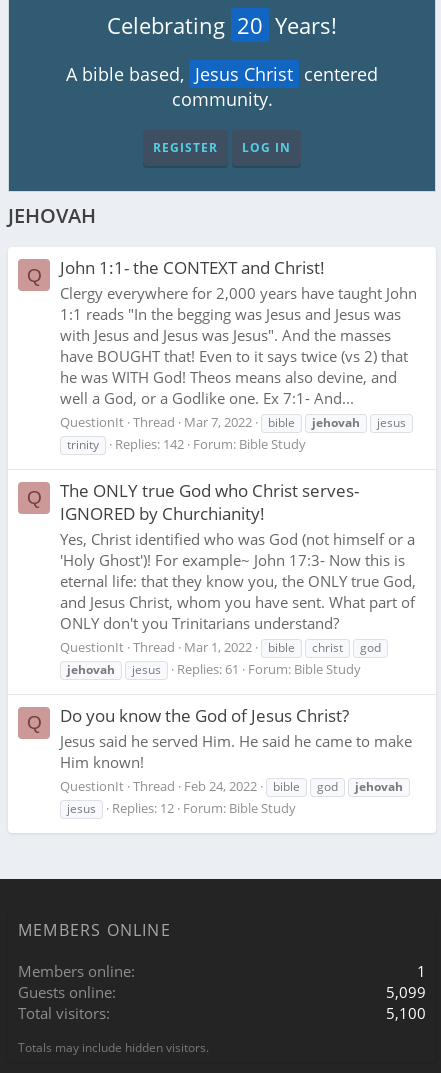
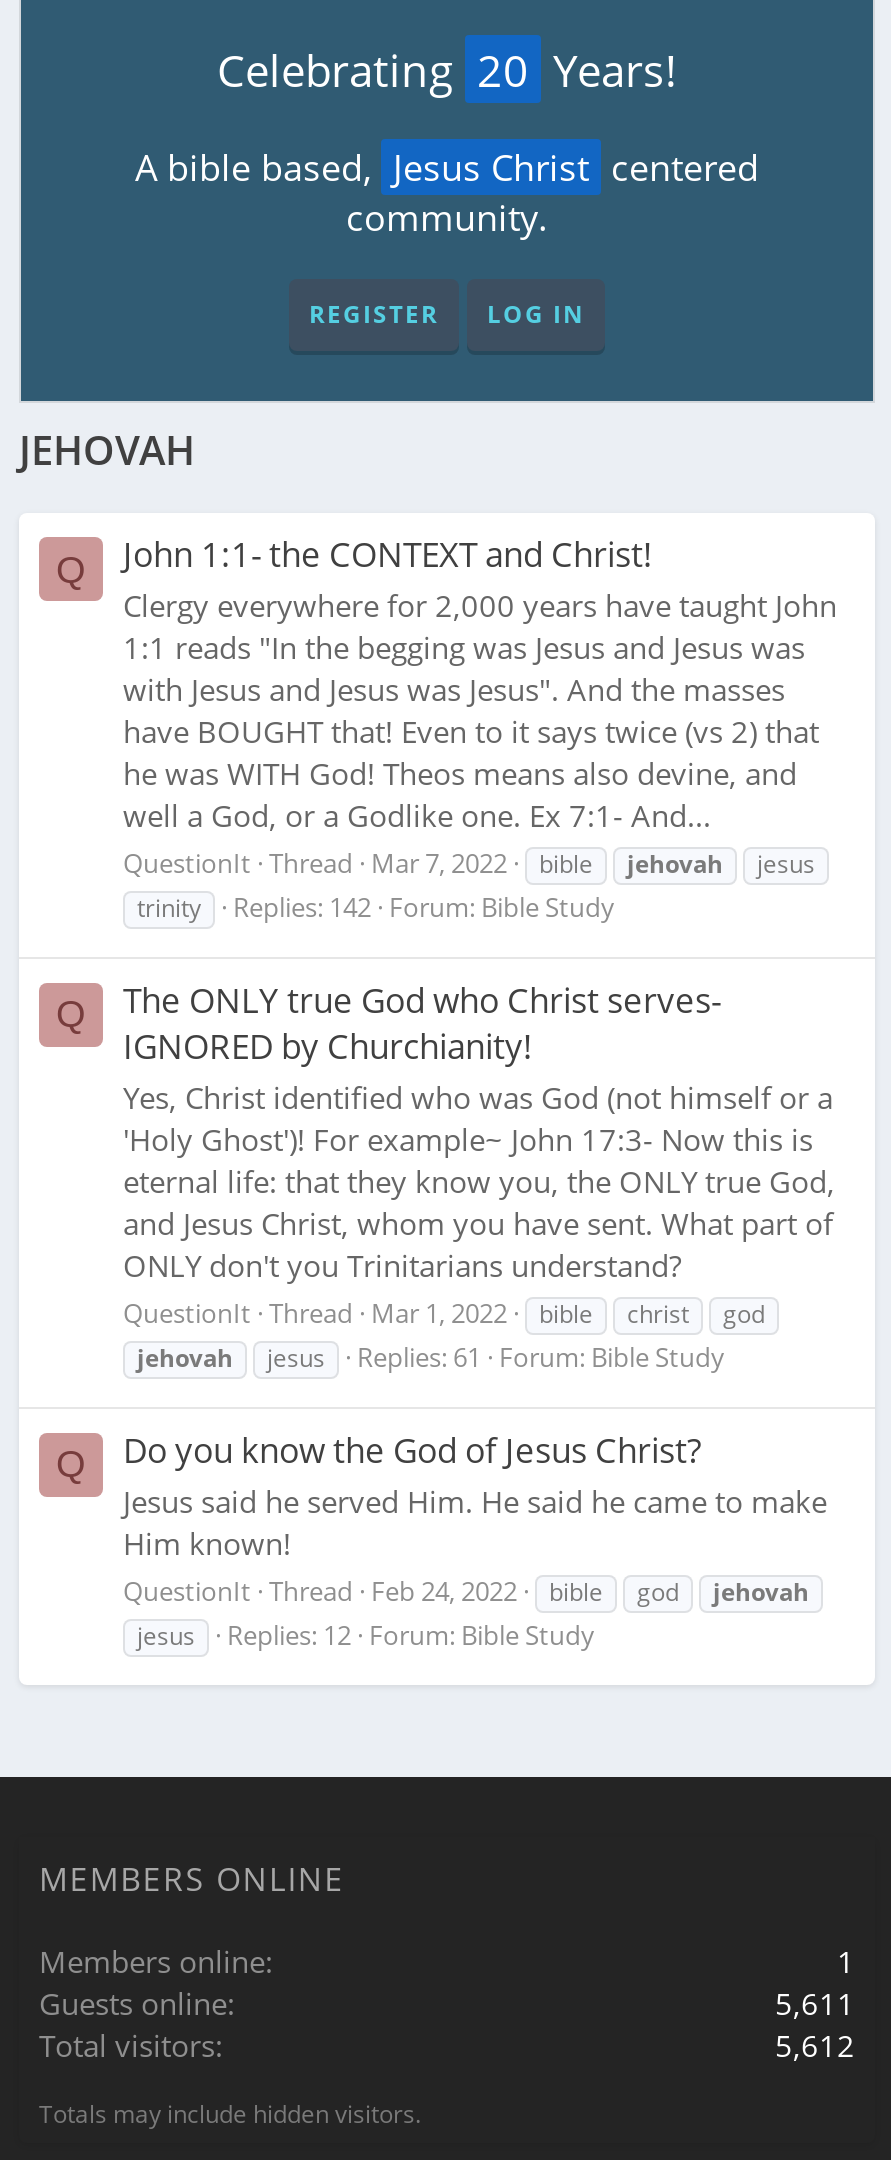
[386,981,426,1001] 5,099 -> [775,1982,855,2022] 5,611
[386,1002,426,1022] 5,100 -> [775,2024,855,2064] 5,612

